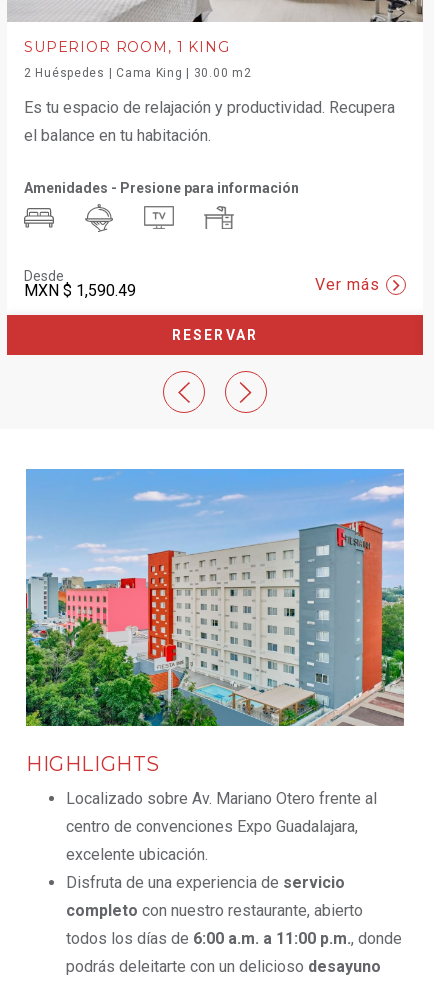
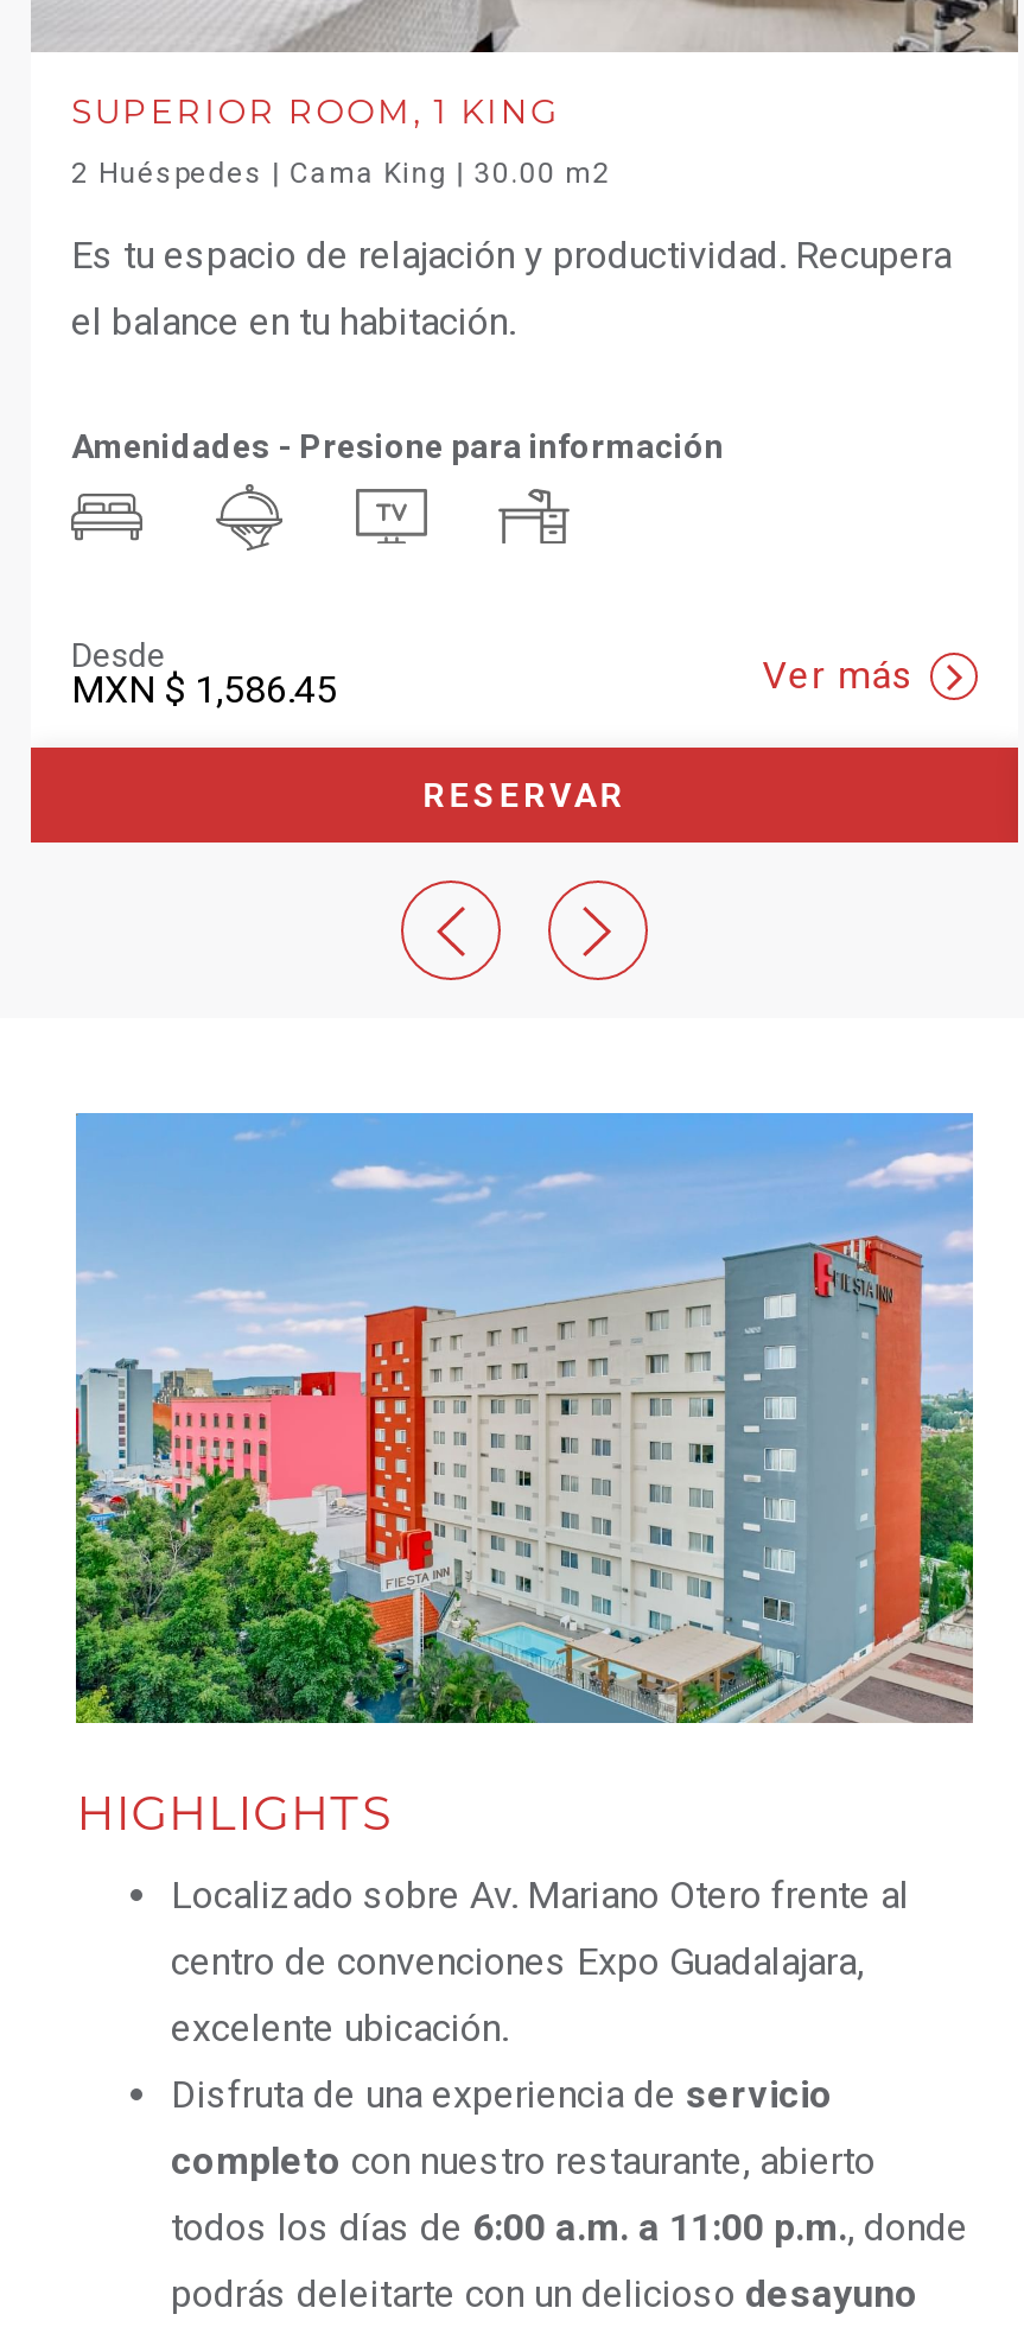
[24,281,136,300] MXN $ 1,590.49 -> [71,666,337,711] MXN $ 1,586.45

